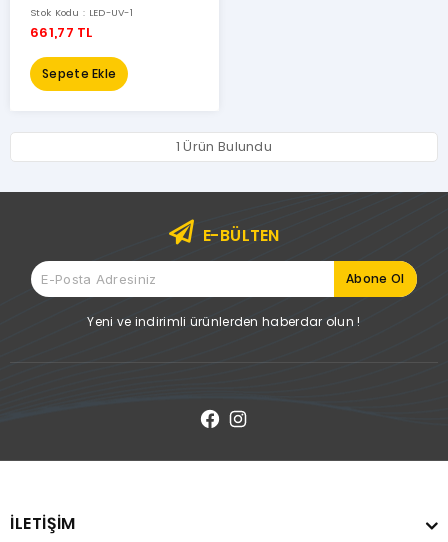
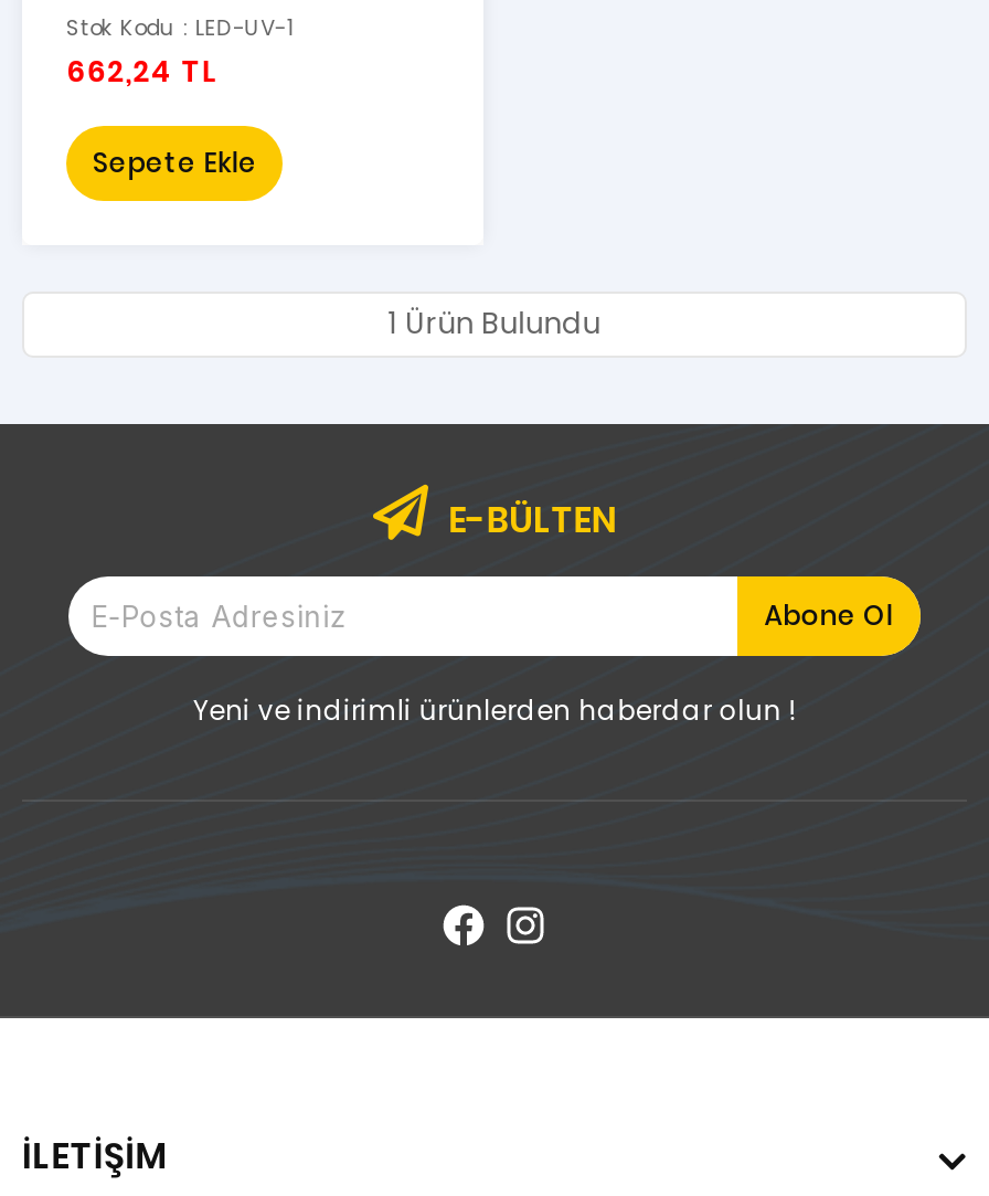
[30,23,93,42] 661,77 TL -> [66,51,216,93] 662,24 TL

